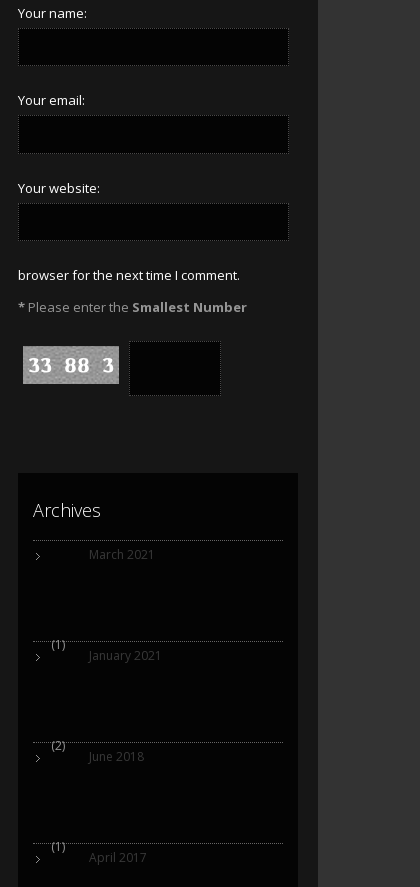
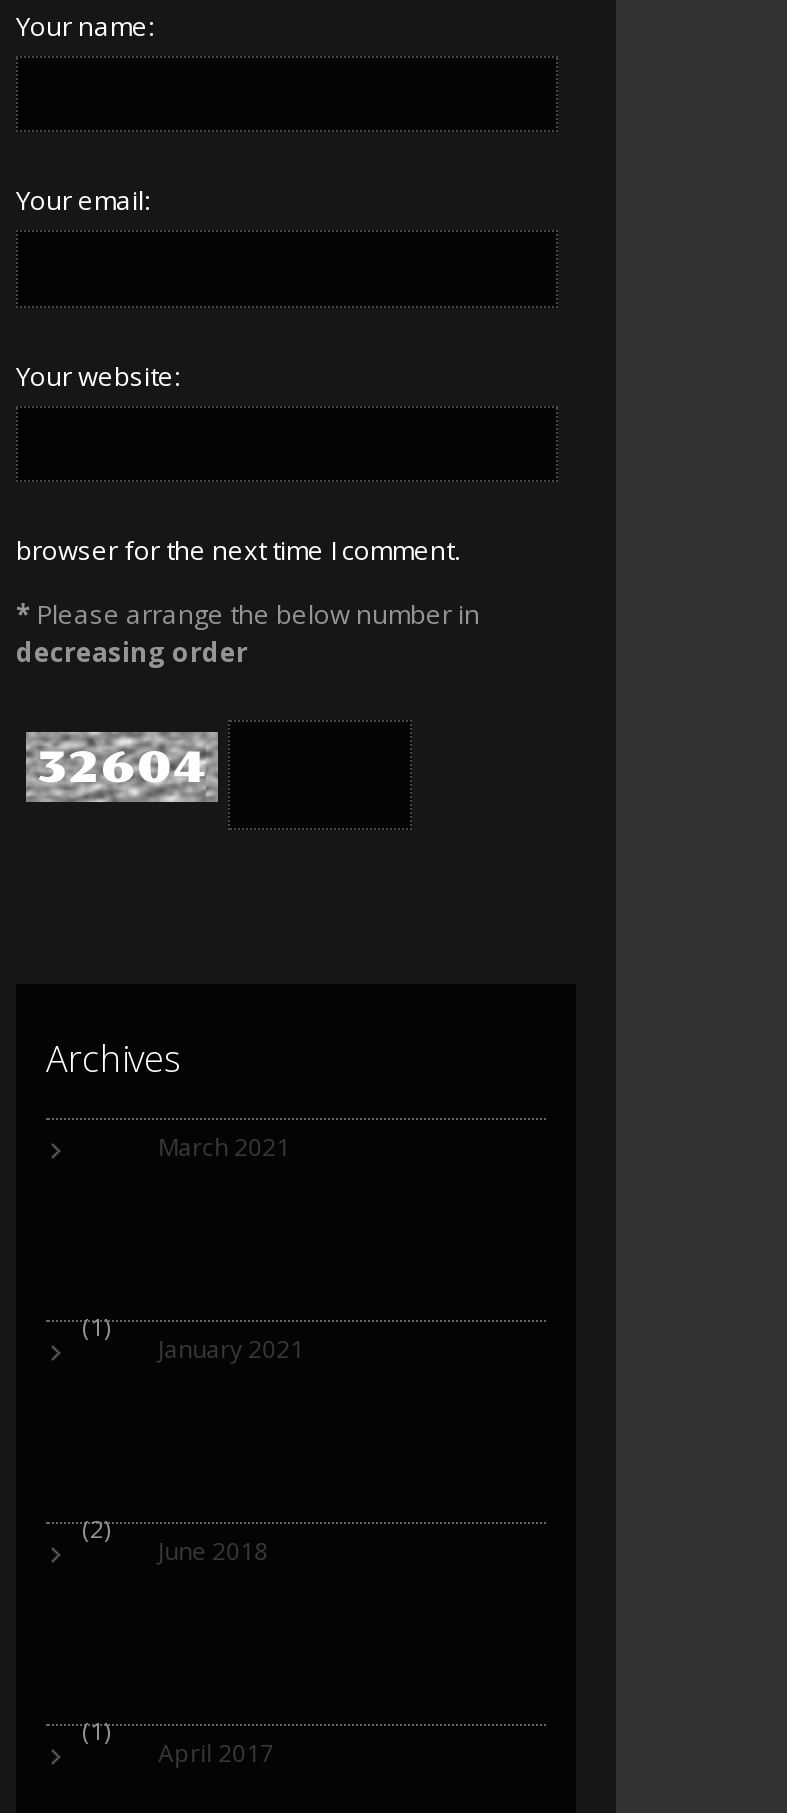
[18,298,247,316] * Please enter the Smallest Number -> [16,596,480,670] * Please arrange the below number in | decreasing order
[28,351,114,379] 33 88 3 -> [36,743,208,793] 32604

